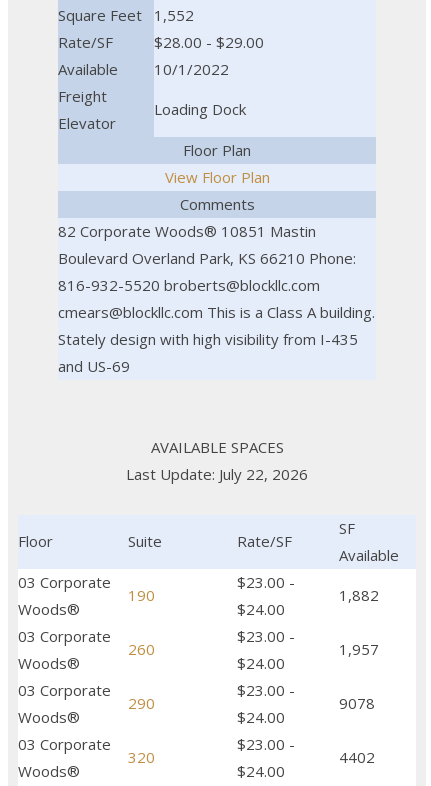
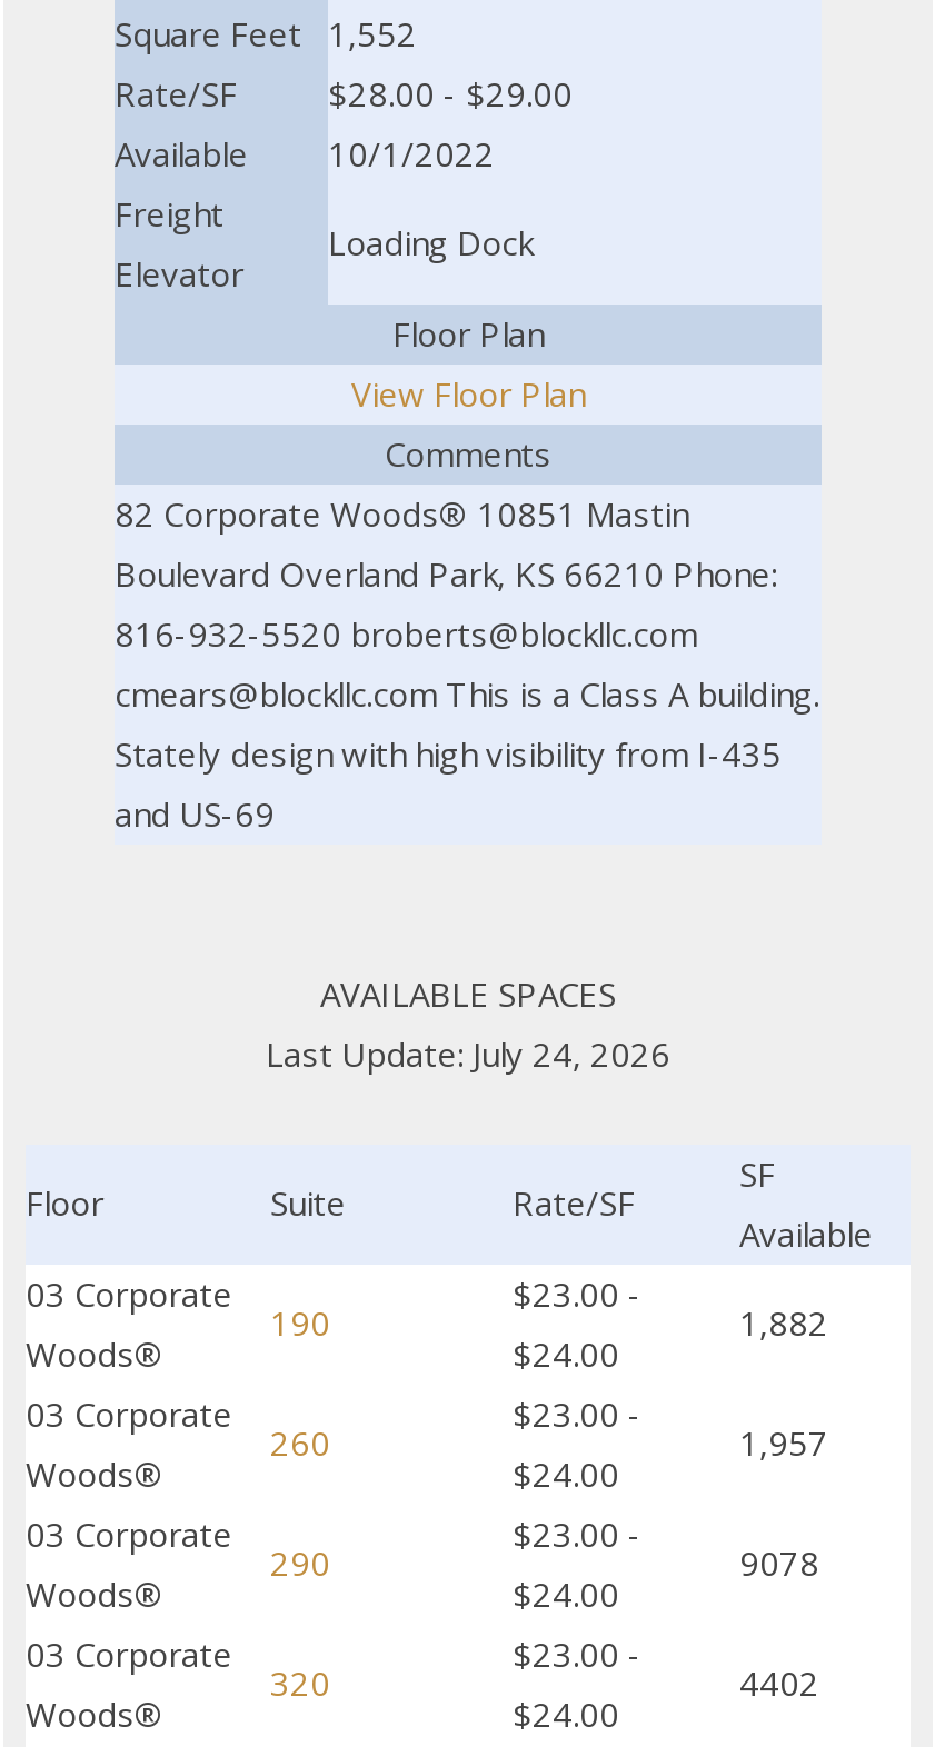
[126,464,308,484] Last Update: July 22, 2026 -> [266,1031,670,1076] Last Update: July 24, 2026

